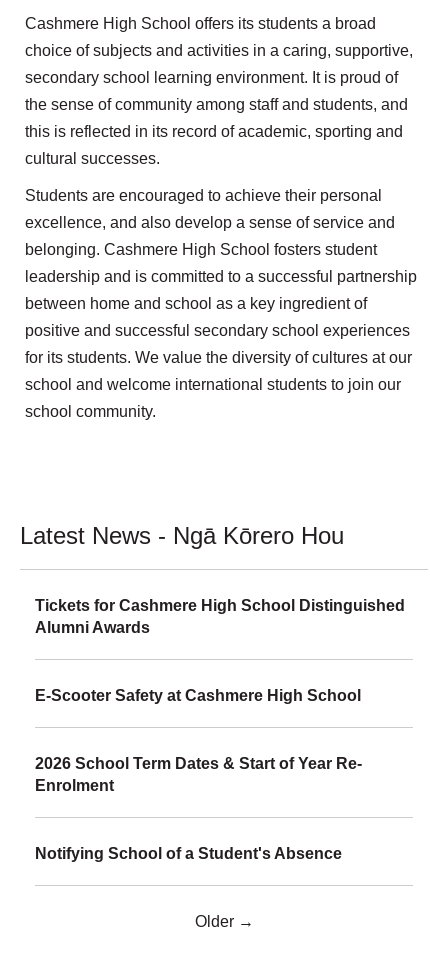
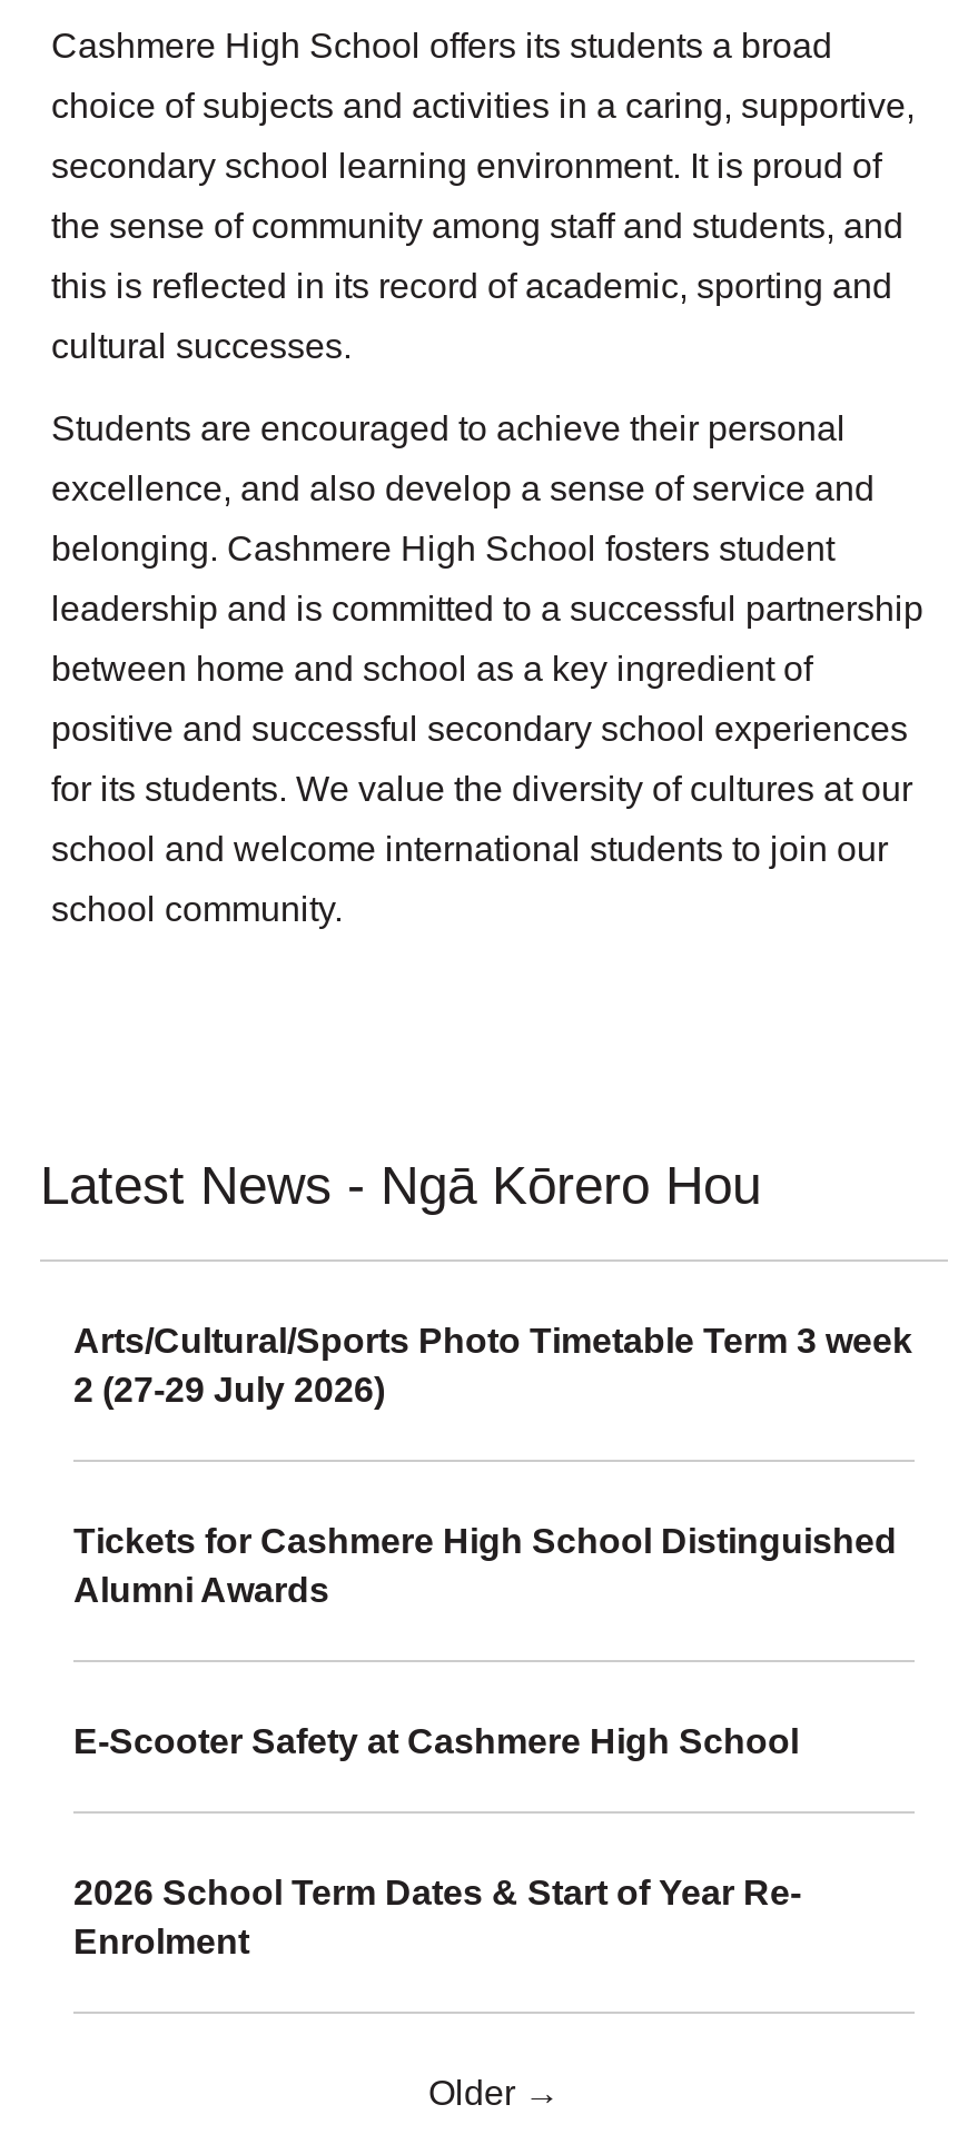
none -> [73,1321,912,1408] Arts/Cultural/Sports Photo Timetable Term 3 week | 2 (27-29 July 2026)
moved [35,597,405,794] -> [73,1521,897,1960]: Tickets for Cashmere High School Distinguished | Alumni Awards | E-Scooter Safety at Cashmere High School | 2026 School Term Dates & Start of Year Re- | Enrolment
[35,845,342,862] Notifying School of a Student's Absence -> none

